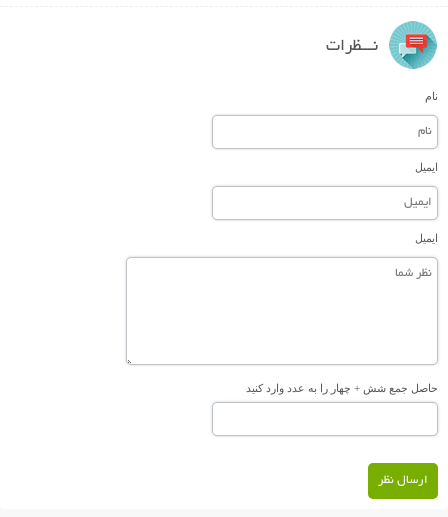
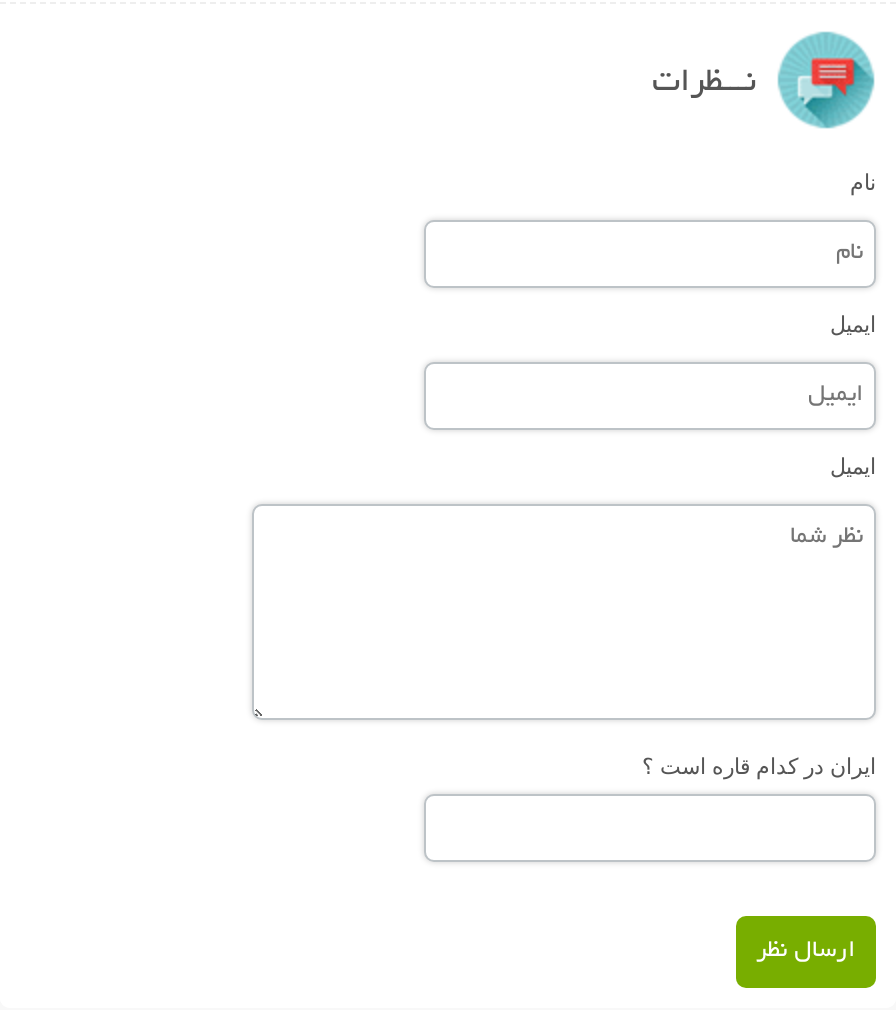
[246,382,438,394] حاصل جمع شش + چهار را به عدد وارد کنید -> [642,753,876,777] ایران در کدام قاره است ؟

